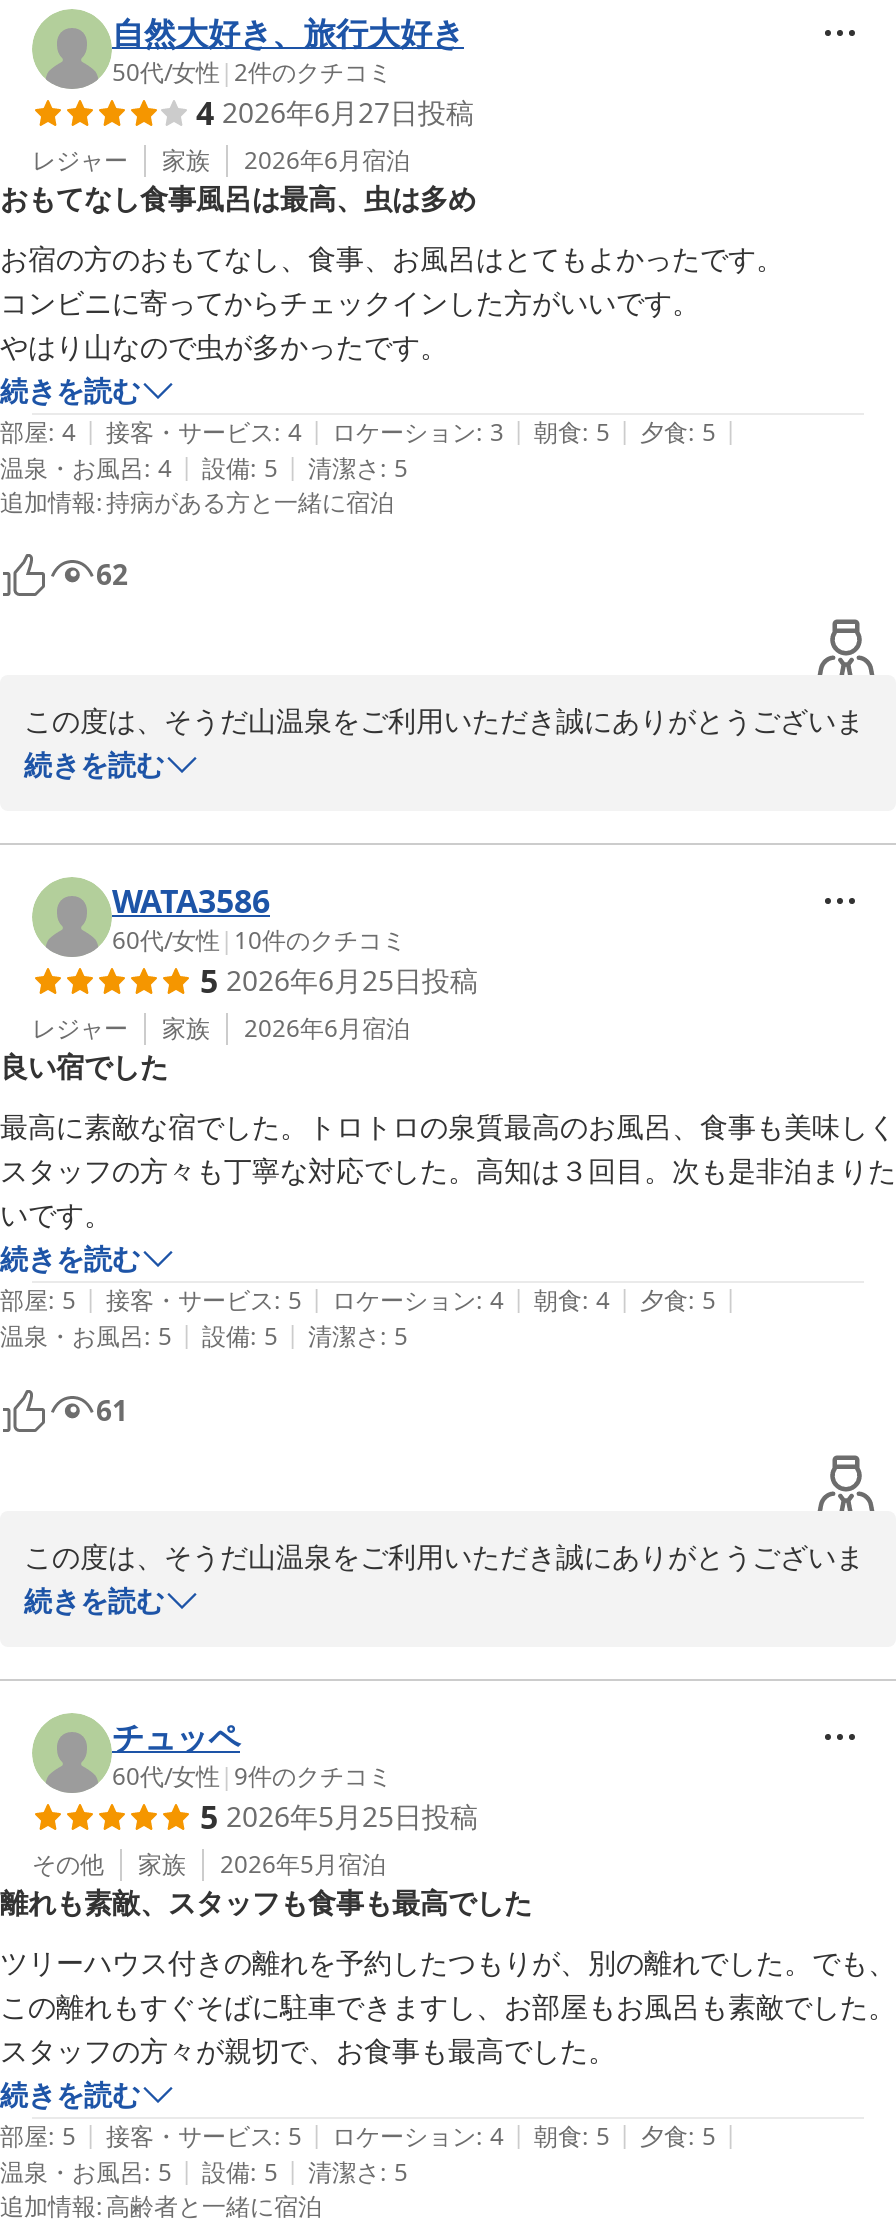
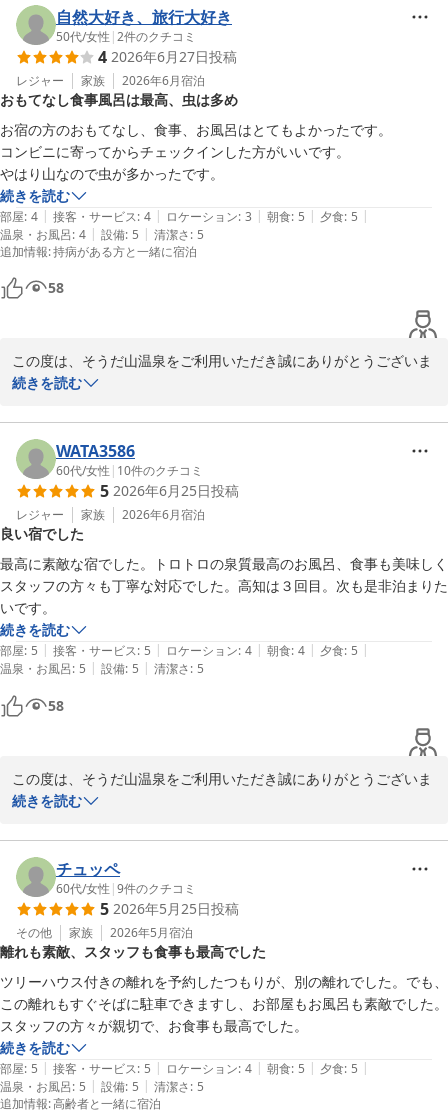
[96,555,128,593] 62 -> [48,278,64,297] 58
[96,1391,128,1429] 61 -> [48,696,64,715] 58

